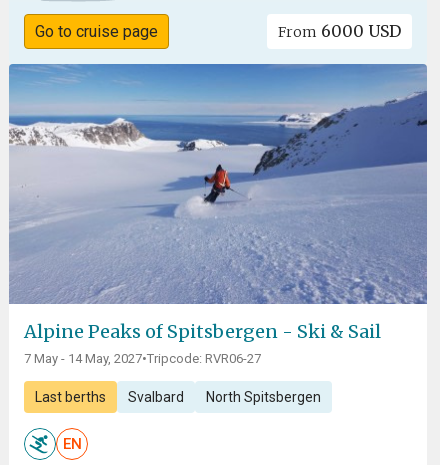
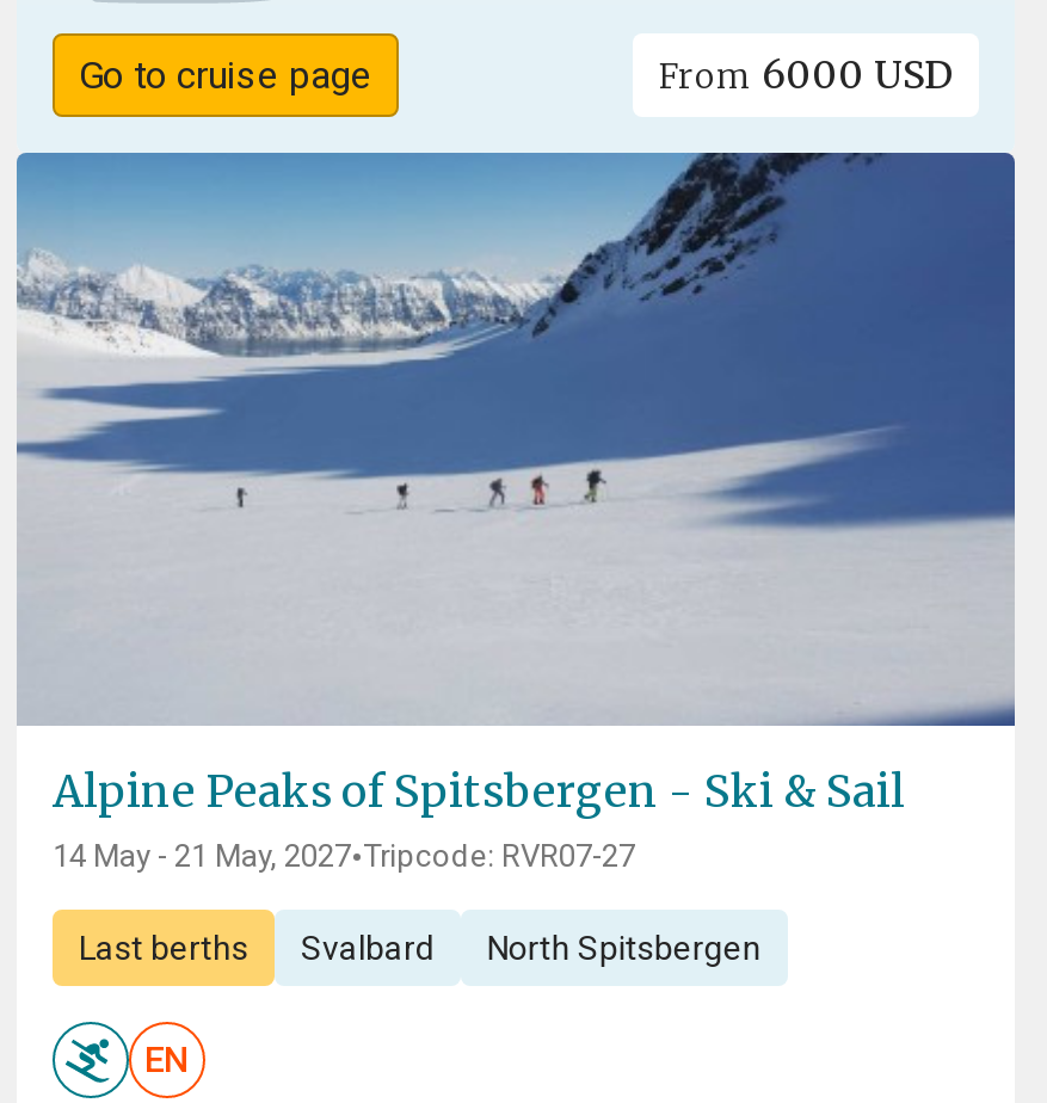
[9,63,427,304] [image] -> [17,150,1015,723] [image]
[24,351,261,367] 7 May - 14 May, 2027•Tripcode: RVR06-27 -> [53,839,635,877] 14 May - 21 May, 2027•Tripcode: RVR07-27

